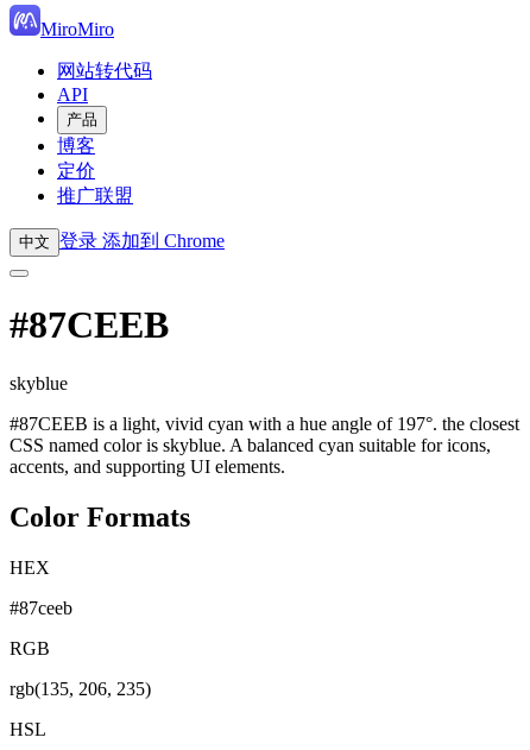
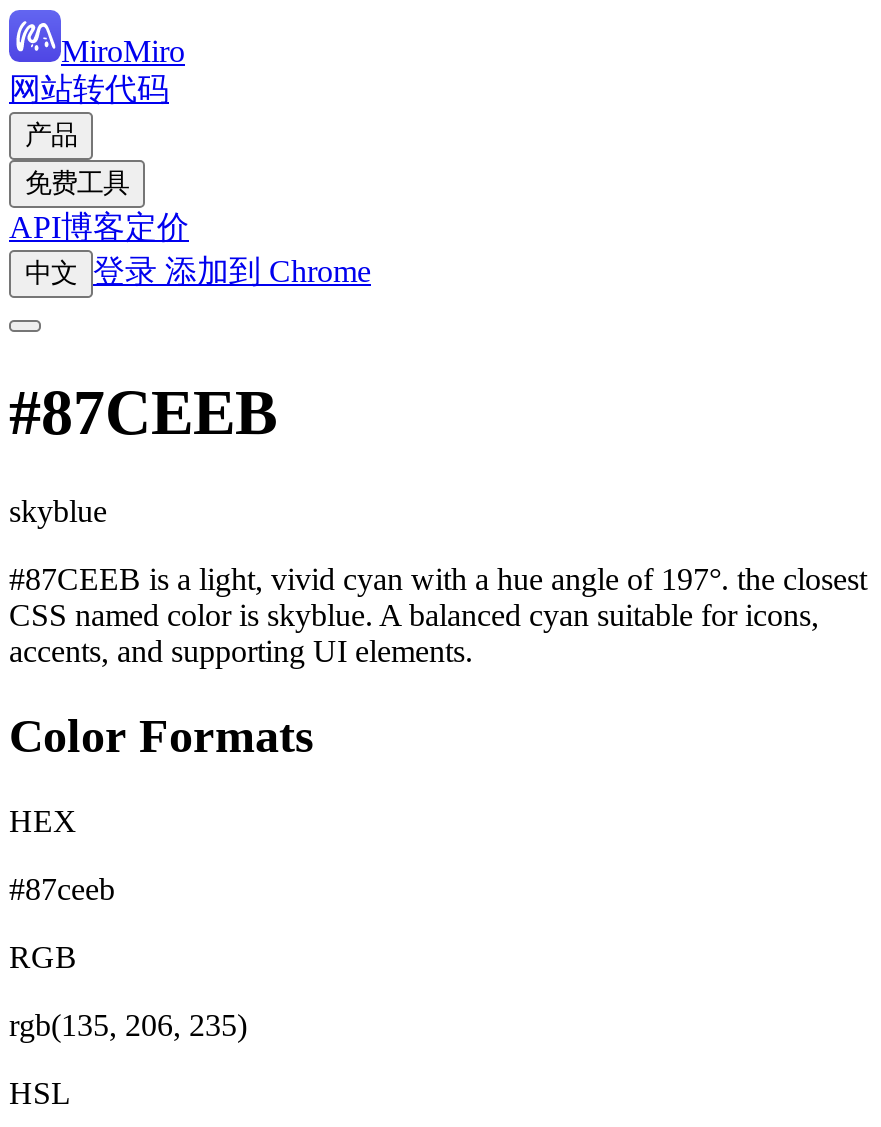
[57,84,88,105] API -> none
[57,135,133,206] 博客 | 定价 | 推广联盟 -> [9,168,189,244] 免费工具 | API博客定价

